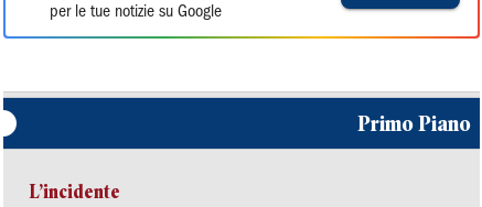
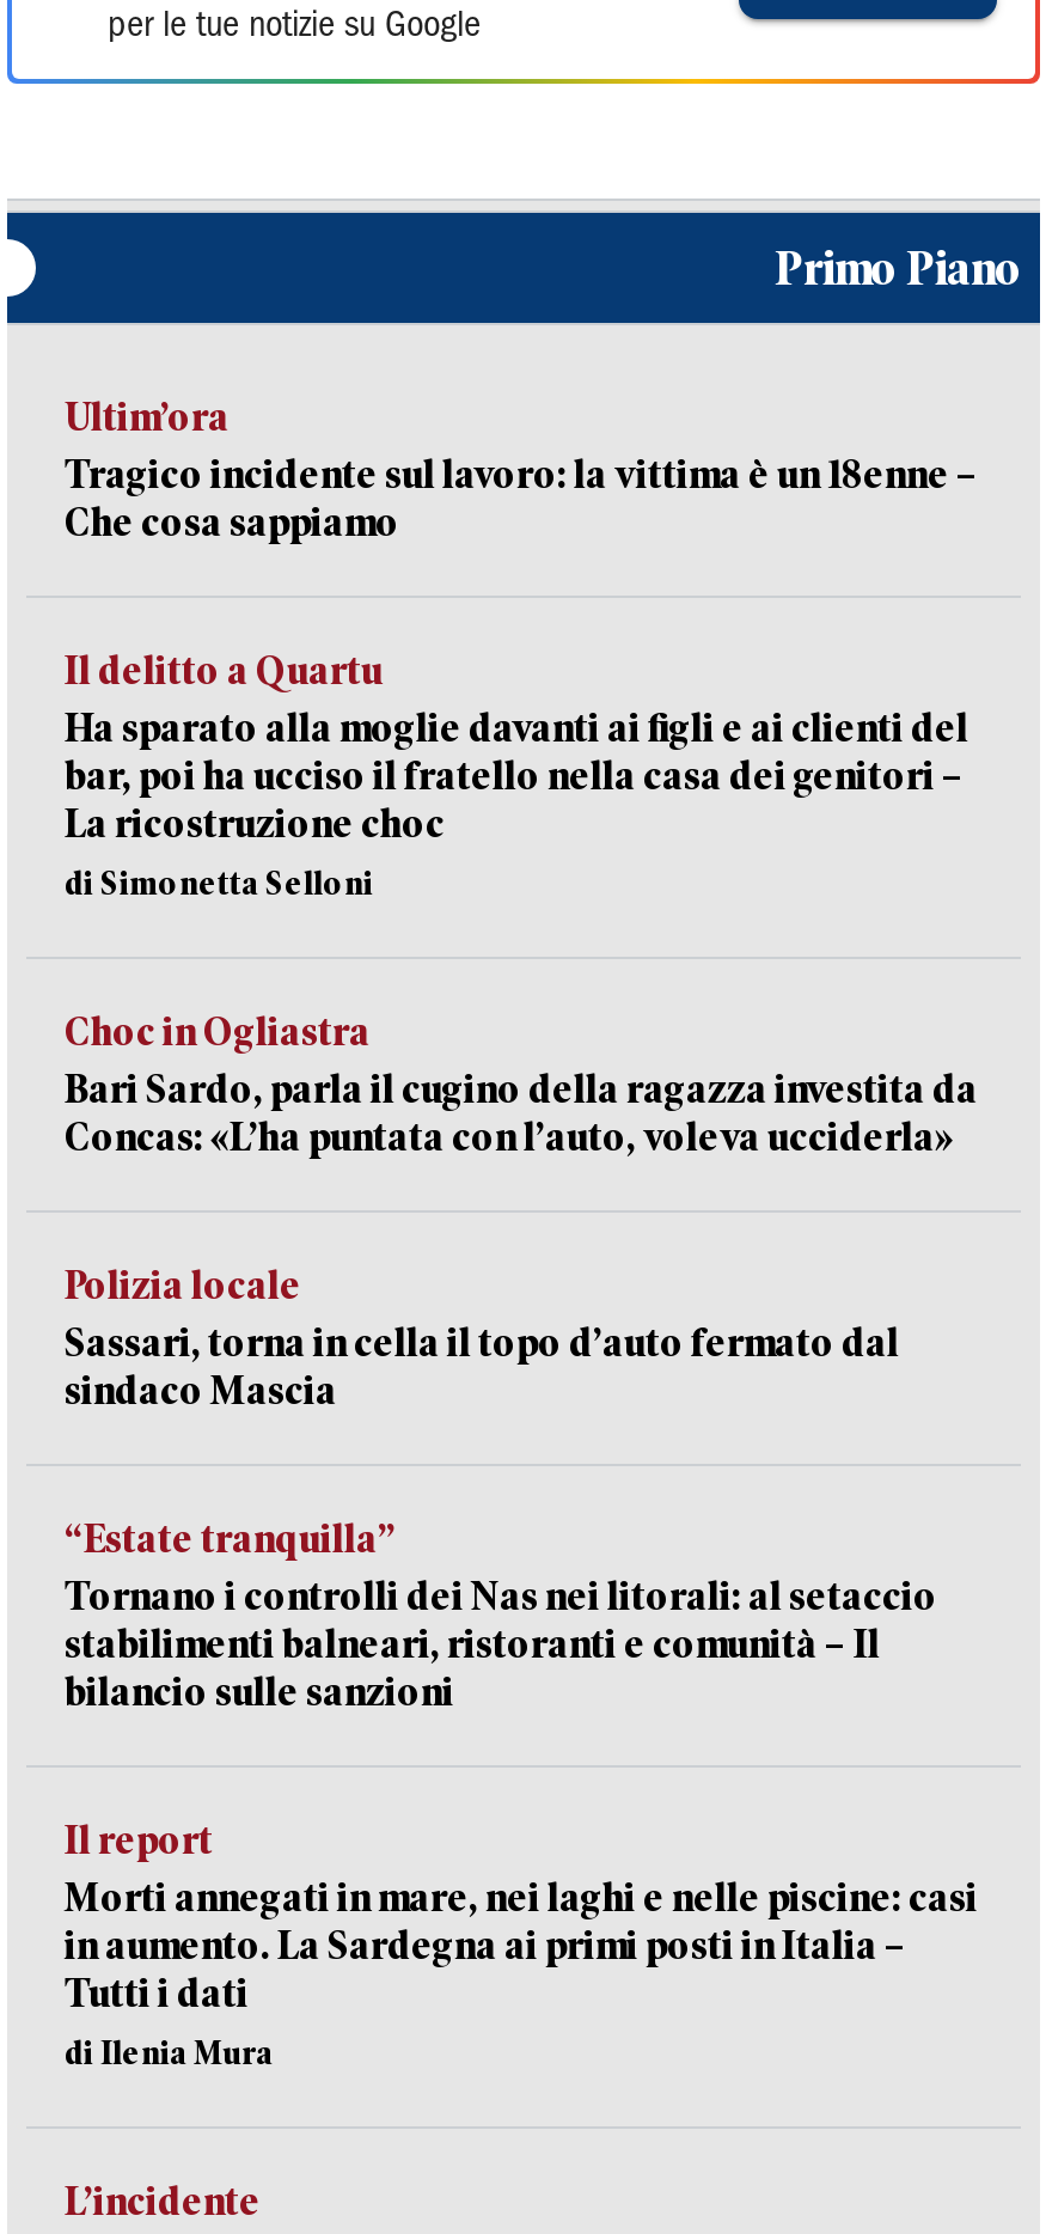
none -> [65,395,978,2071] Ultim’ora | Tragico incidente sul lavoro: la vittima è un 18enne – | Che cosa sappiamo | Il delitto a Quartu | Ha sparato alla moglie davanti ai figli e ai clienti del | bar, poi ha ucciso il fratello nella casa dei genitori – | La ricostruzione choc | di Simonetta Selloni | Choc in Ogliastra | Bari Sardo, parla il cugino della ragazza investita da | Concas: «L’ha puntata con l’auto, voleva ucciderla» | Polizia locale | Sassari, torna in cella il topo d’auto fermato dal | sindaco Mascia | “Estate tranquilla” | Tornano i controlli dei Nas nei litorali: al setaccio | stabilimenti balneari, ristoranti e comunità – Il | bilancio sulle sanzioni | Il report | Morti annegati in mare, nei laghi e nelle piscine: casi | in aumento. La Sardegna ai primi posti in Italia – | Tutti i dati | di Ilenia Mura

